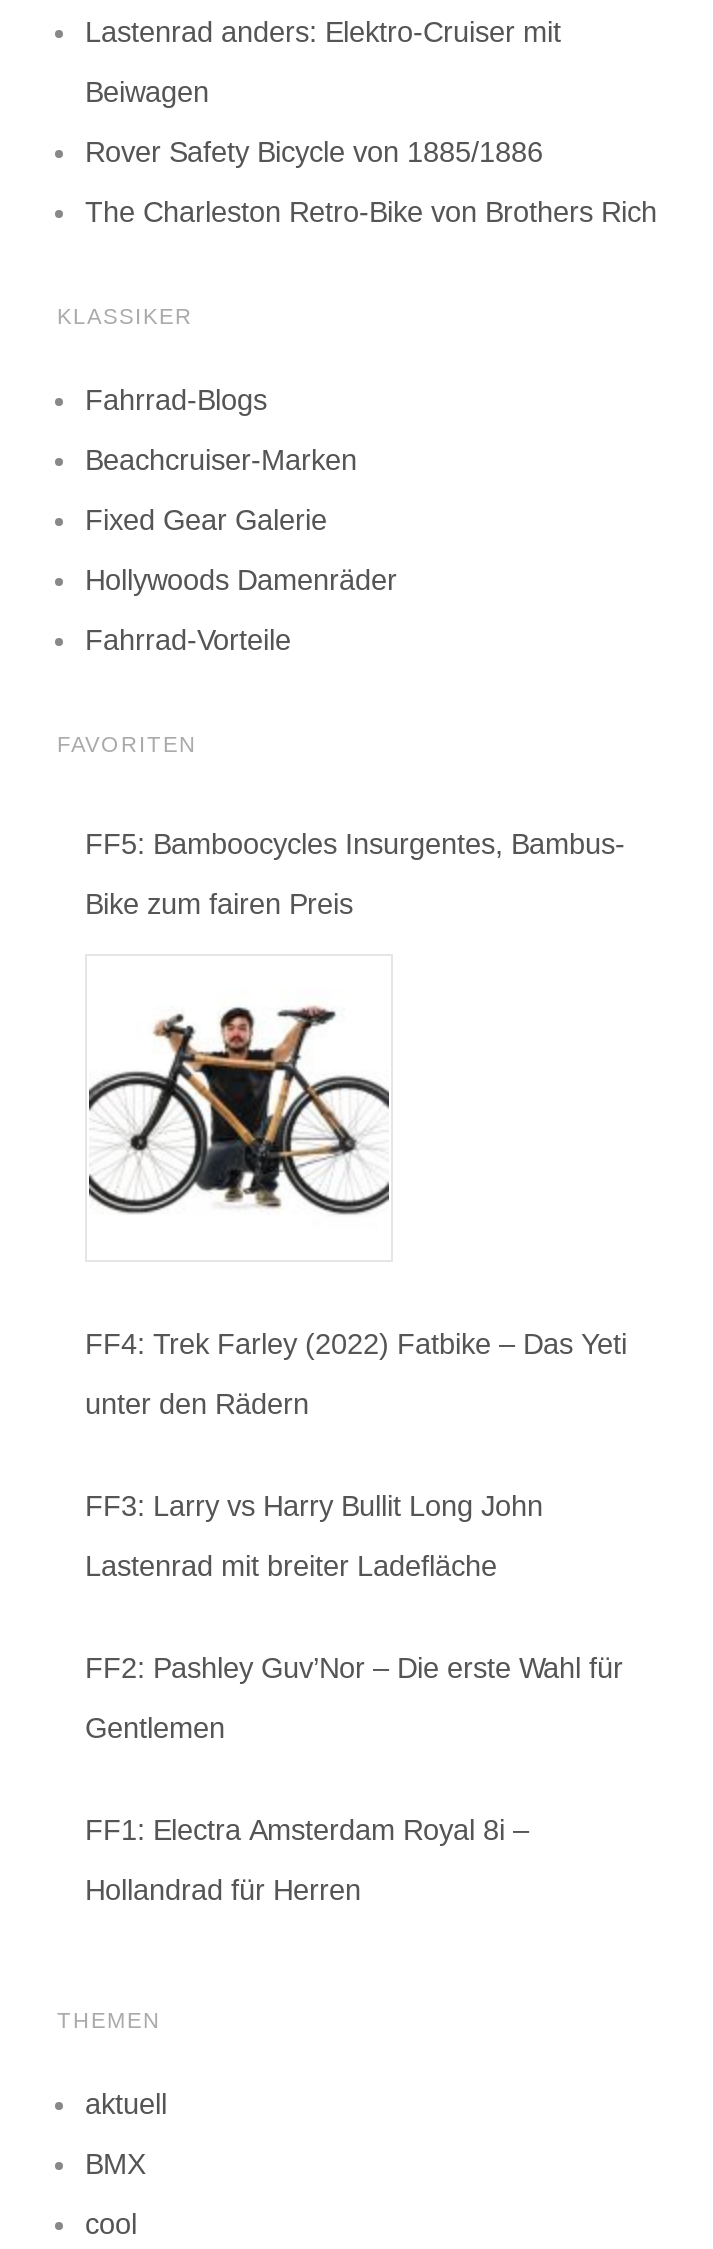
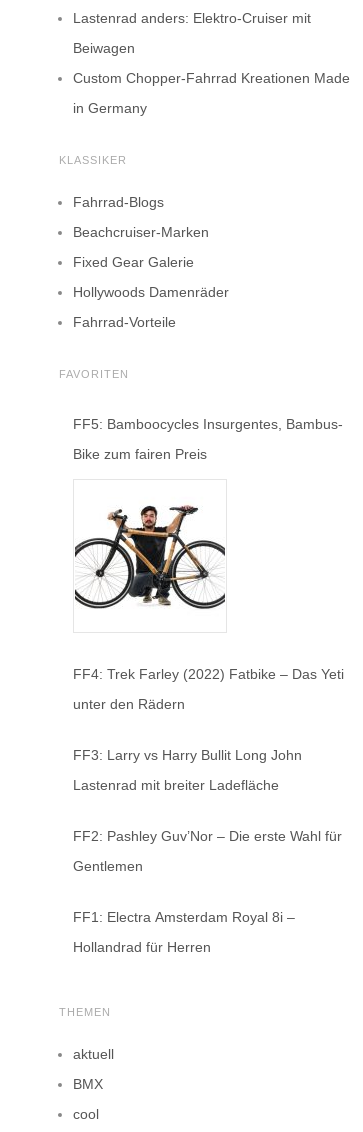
[85,135,543,167] Rover Safety Bicycle von 1885/1886 -> [73,70,350,86] Custom Chopper-Fahrrad Kreationen Made
[85,195,657,227] The Charleston Retro-Bike von Brothers Rich -> [73,100,147,116] in Germany

